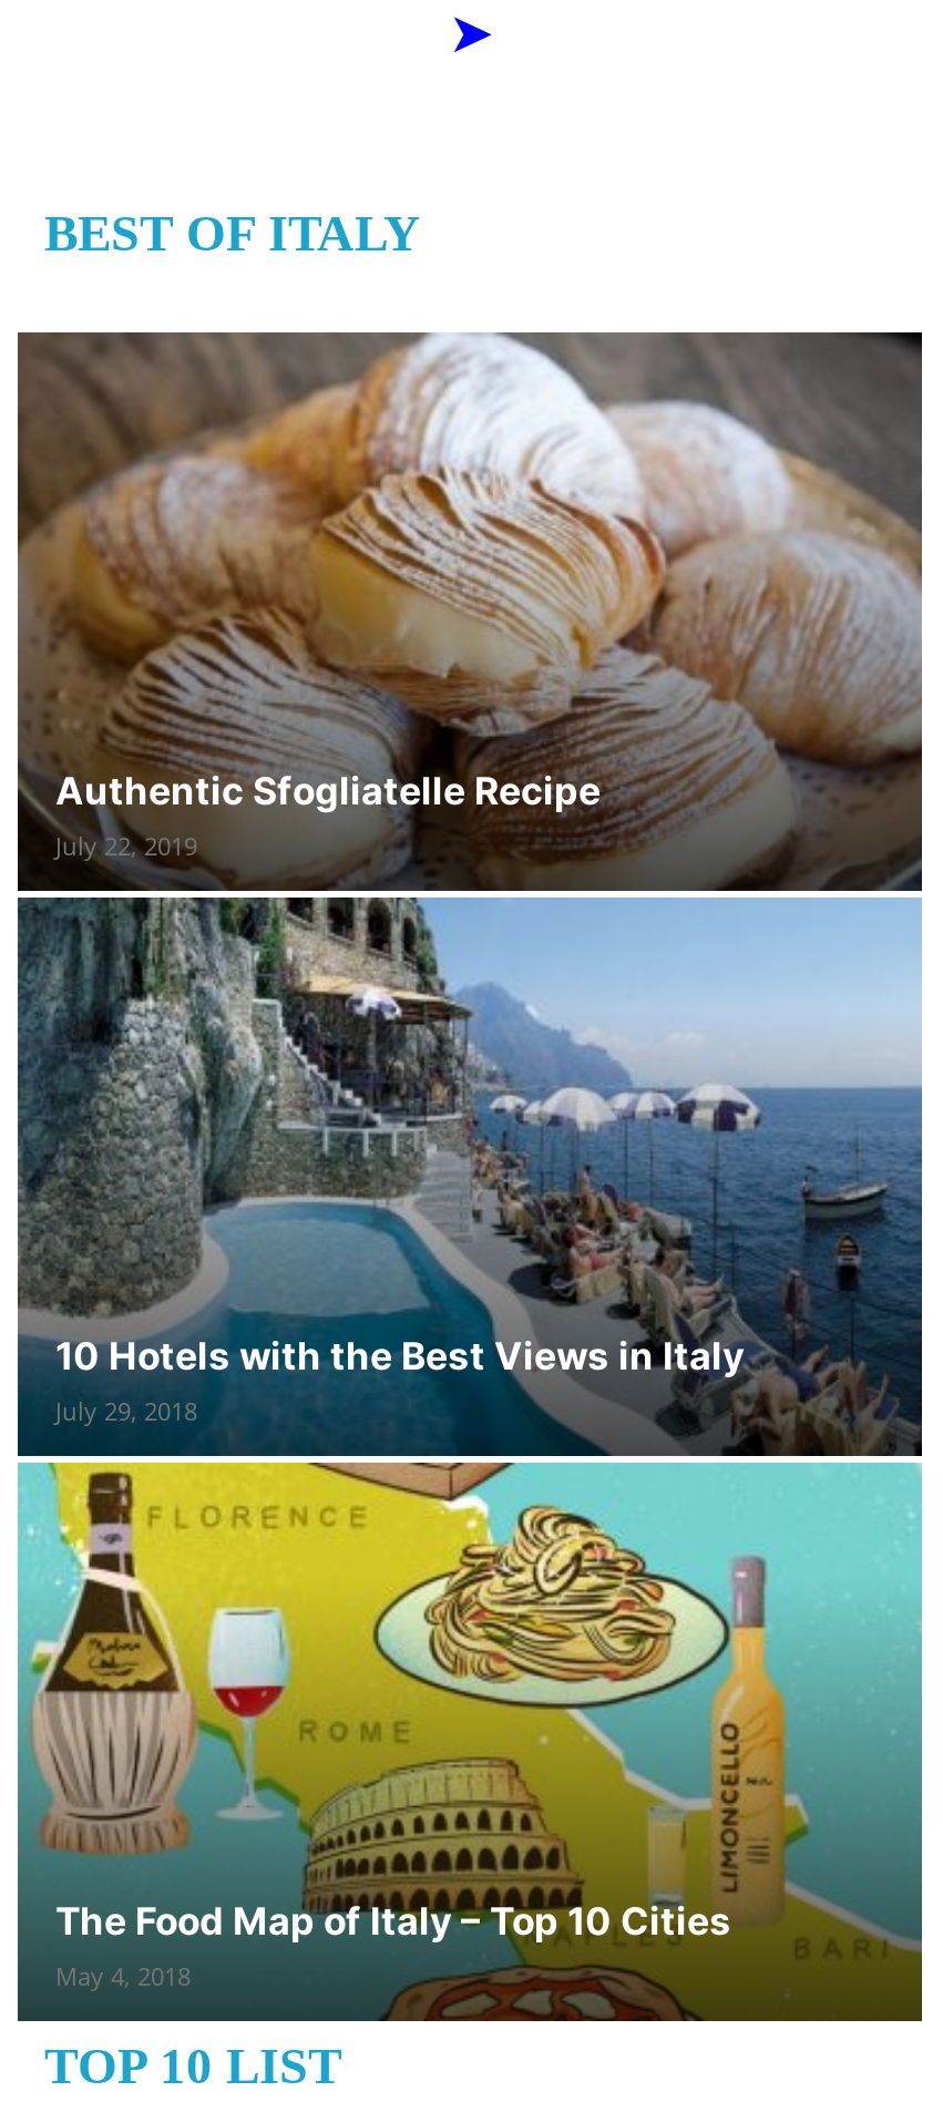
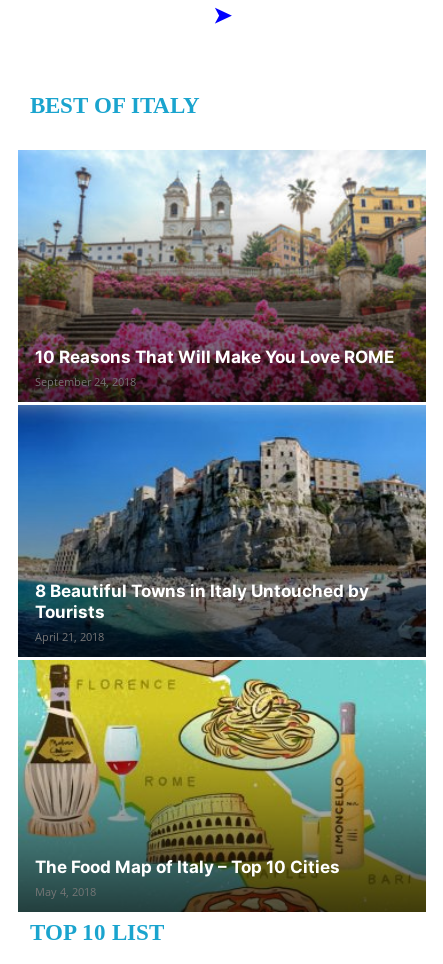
[16,330,924,1456] [image] | Authentic Sfogliatelle Recipe | July 22, 2019 -> [17,150,427,657] [image] | 10 Reasons That Will Make You Love ROME | September 24, 2018
[55,1335,745,1428] 10 Hotels with the Best Views in Italy | July 29, 2018 -> [35,581,369,644] 8 Beautiful Towns in Italy Untouched by | Tourists | April 21, 2018

